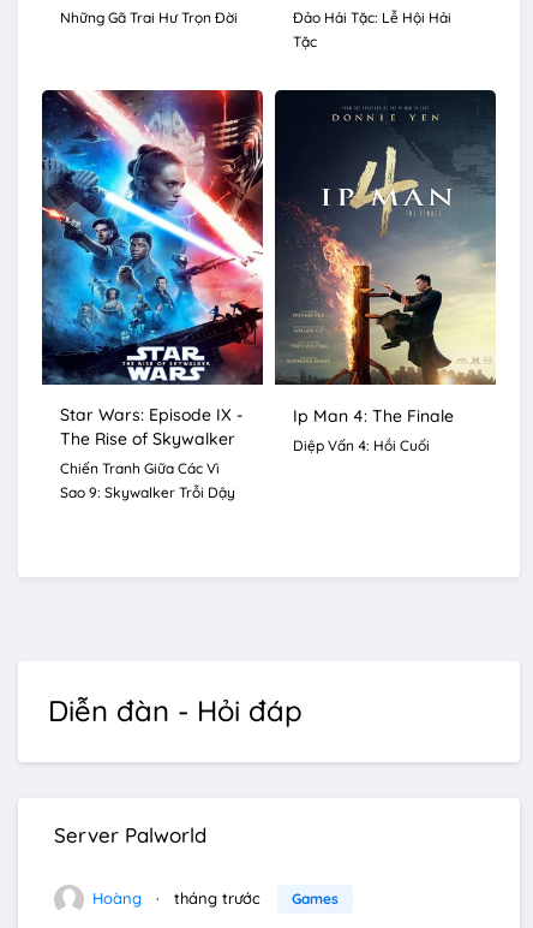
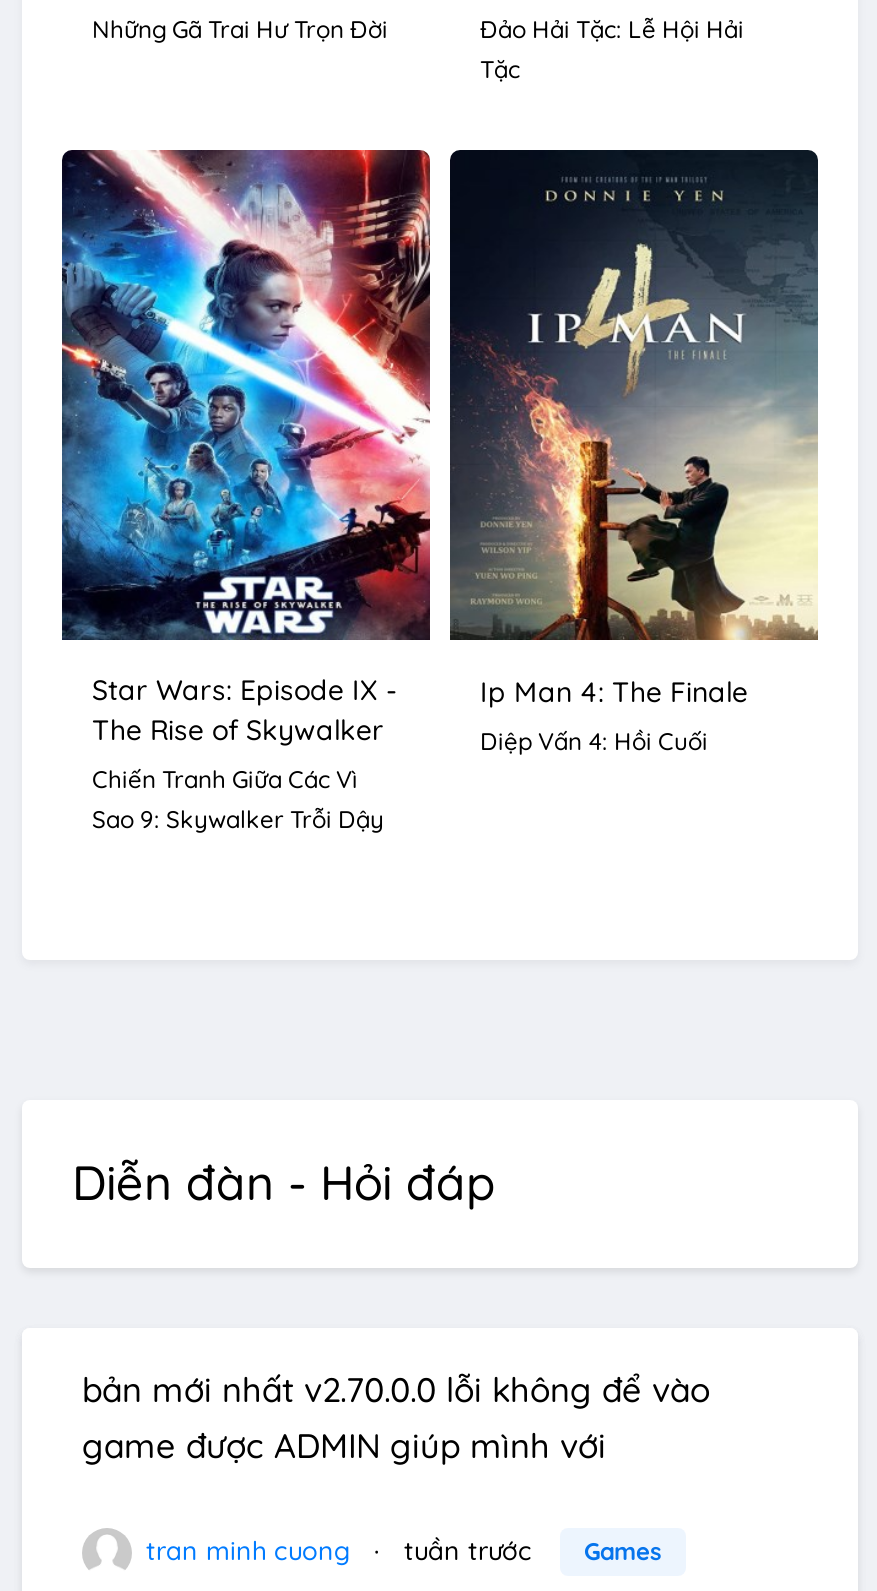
[54,822,206,847] Server Palworld -> [82,1368,710,1466] bản mới nhất v2.70.0.0 lỗi không để vào | game được ADMIN giúp mình với
[88,888,260,907] Hoàng | tháng trước -> [138,1534,532,1566] tran minh cuong | tuần trước

